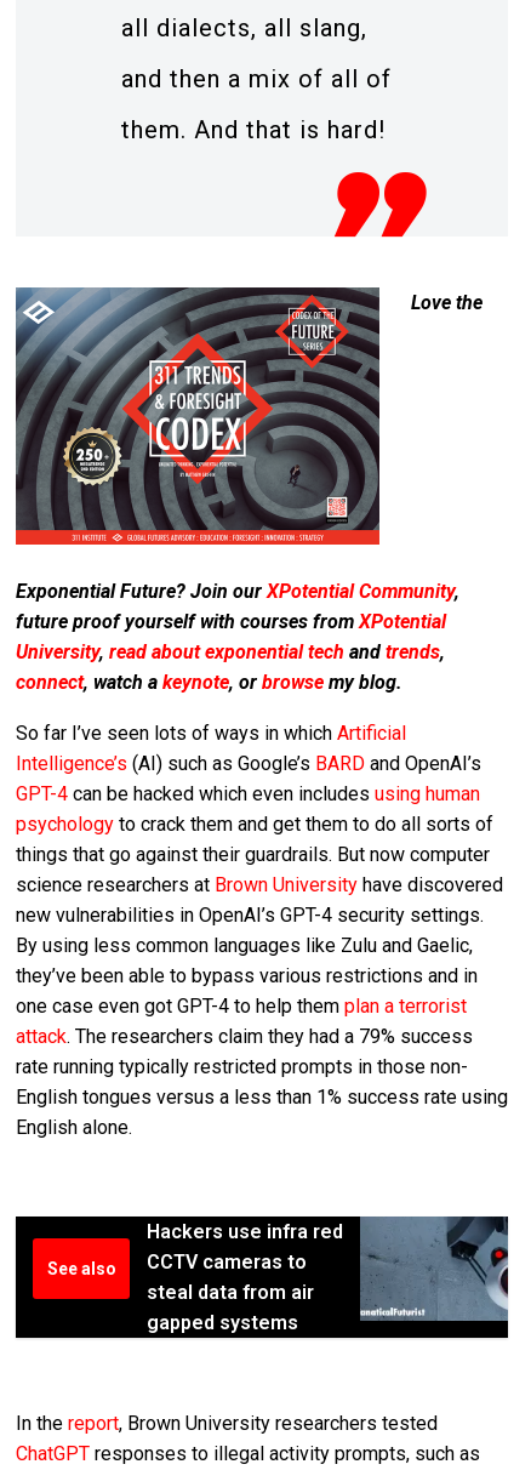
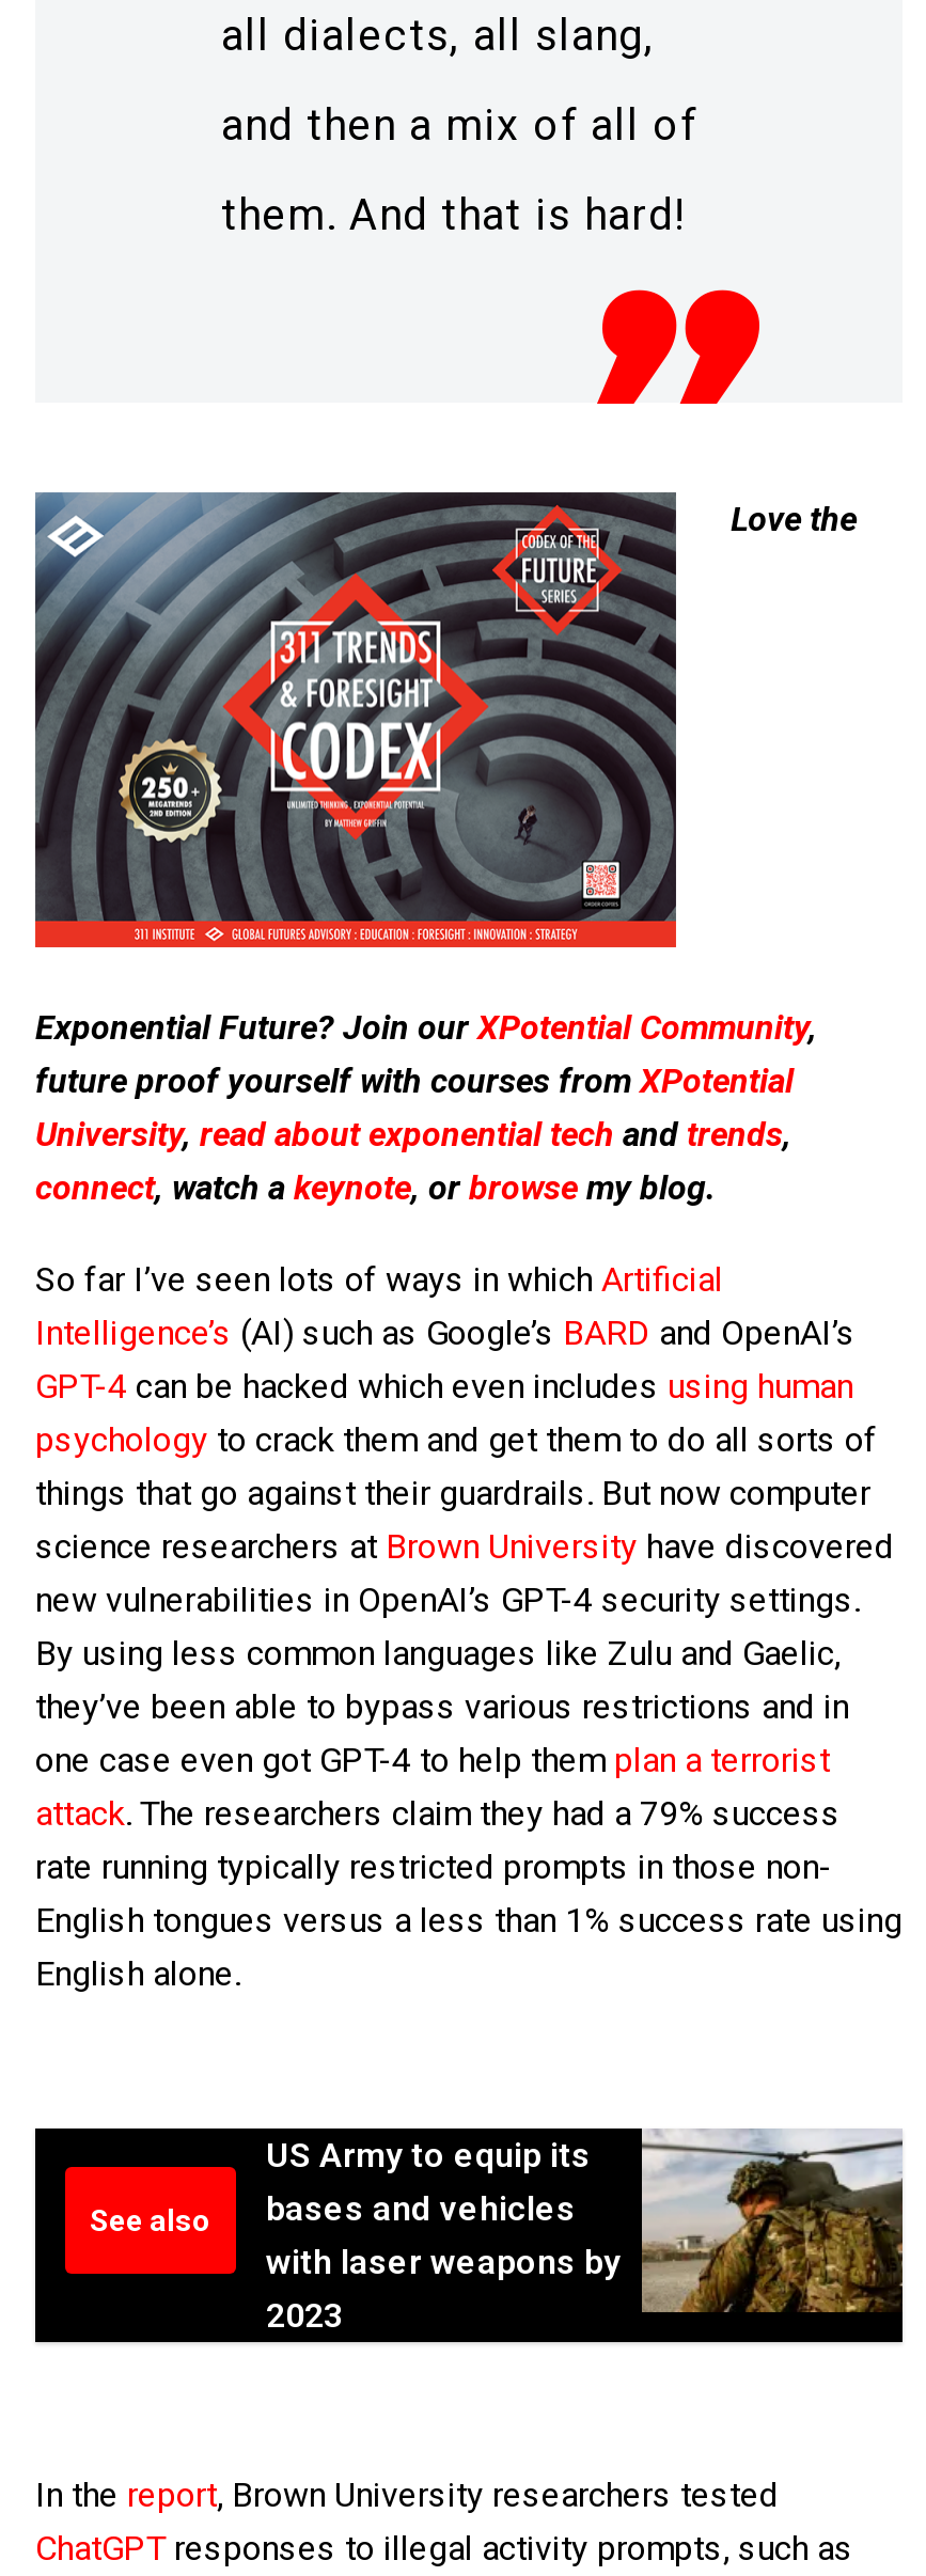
[147,1215,509,1334] [image] | Hackers use infra red | CCTV cameras to | steal data from air | gapped systems -> [266,2129,905,2336] [image] | US Army to equip its | bases and vehicles | with laser weapons by | 2023

